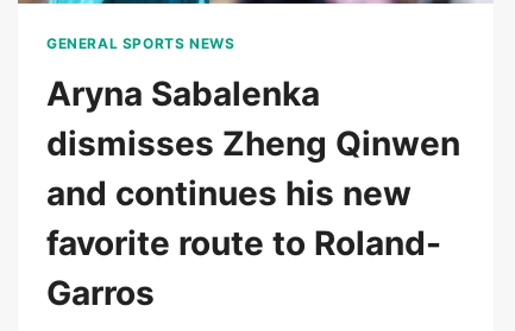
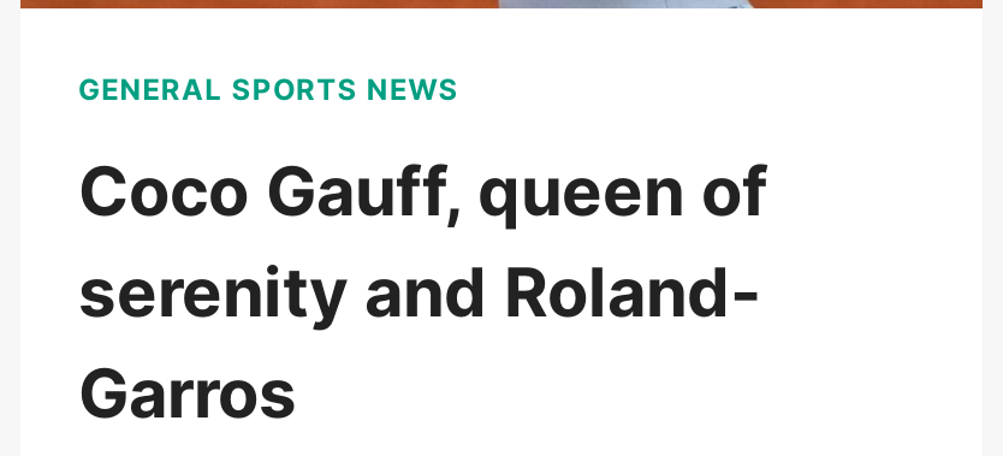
[46,74,460,264] Aryna Sabalenka | dismisses Zheng Qinwen | and continues his new | favorite route to Roland- -> [78,150,768,333] Coco Gauff, queen of | serenity and Roland-

